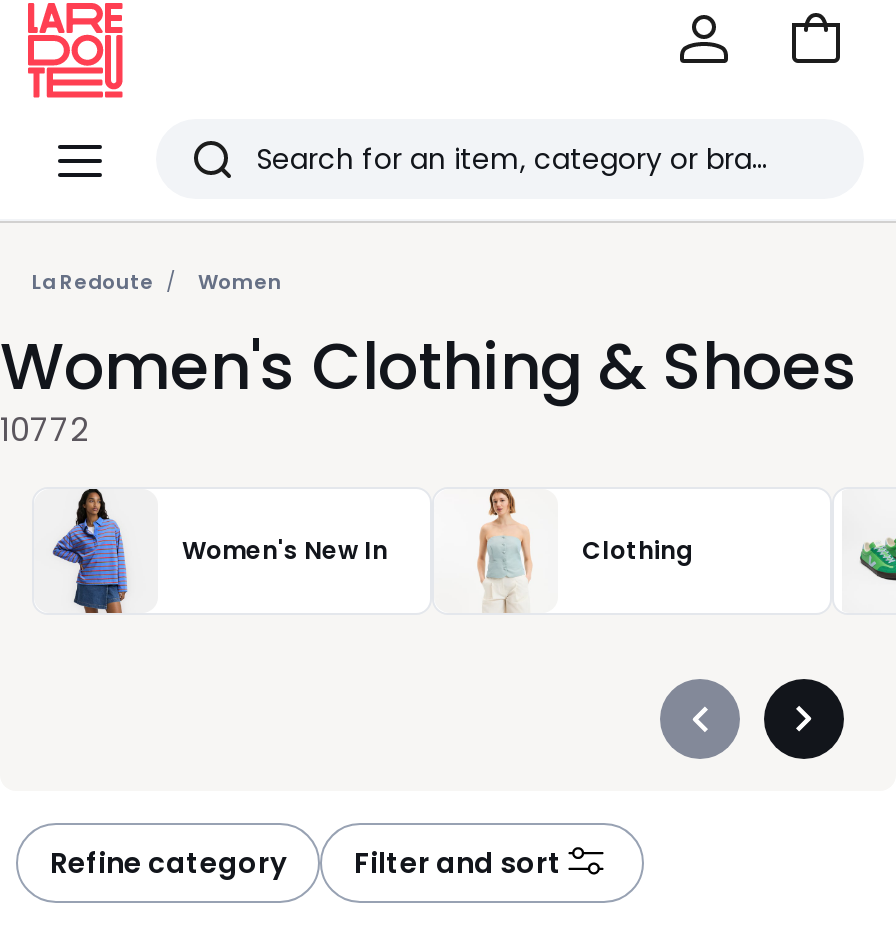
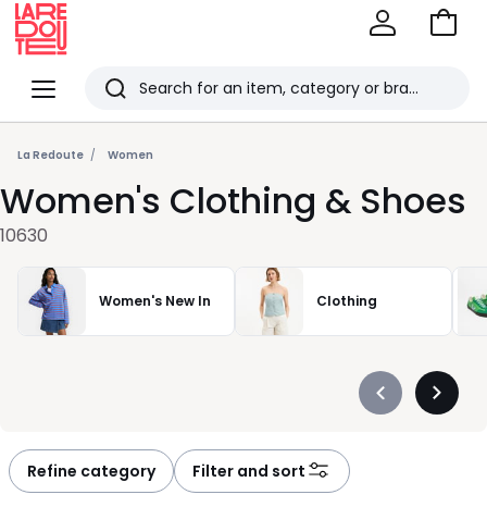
[0,407,88,453] 10772 -> [0,223,48,248] 10630

